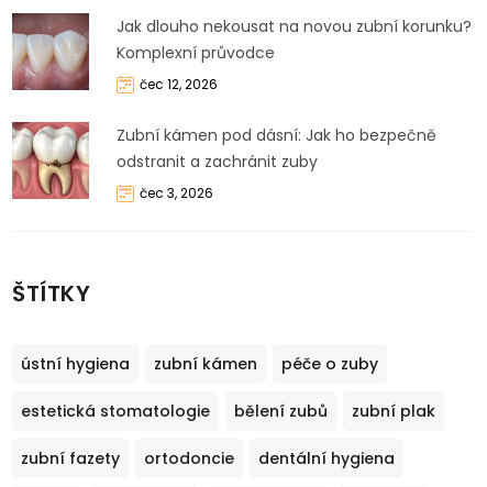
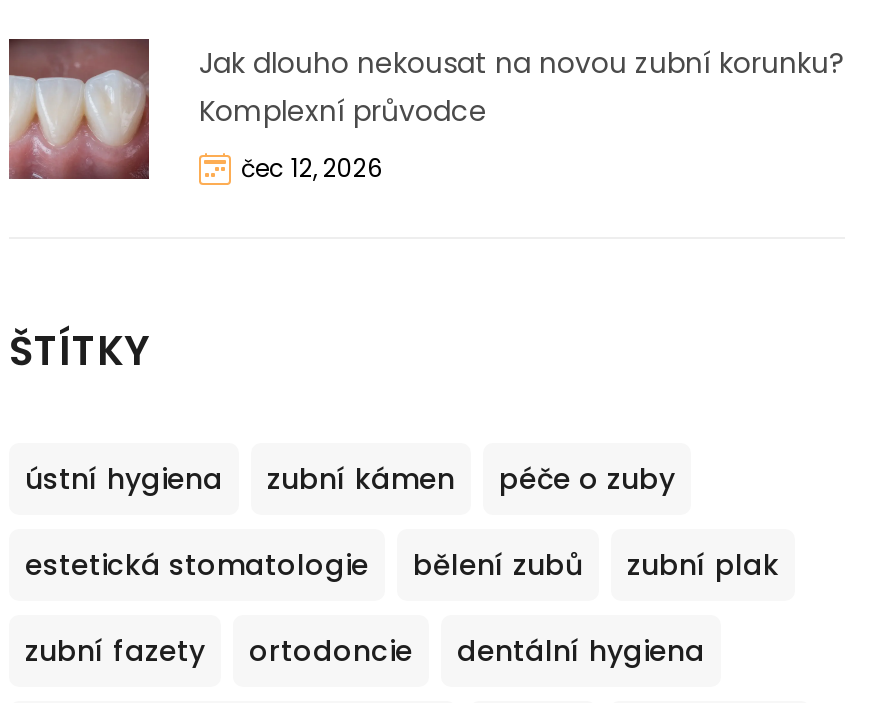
[11,121,436,202] [image] | Zubní kámen pod dásní: Jak ho bezpečně | odstranit a zachránit zuby | čec 3, 2026 -> none

